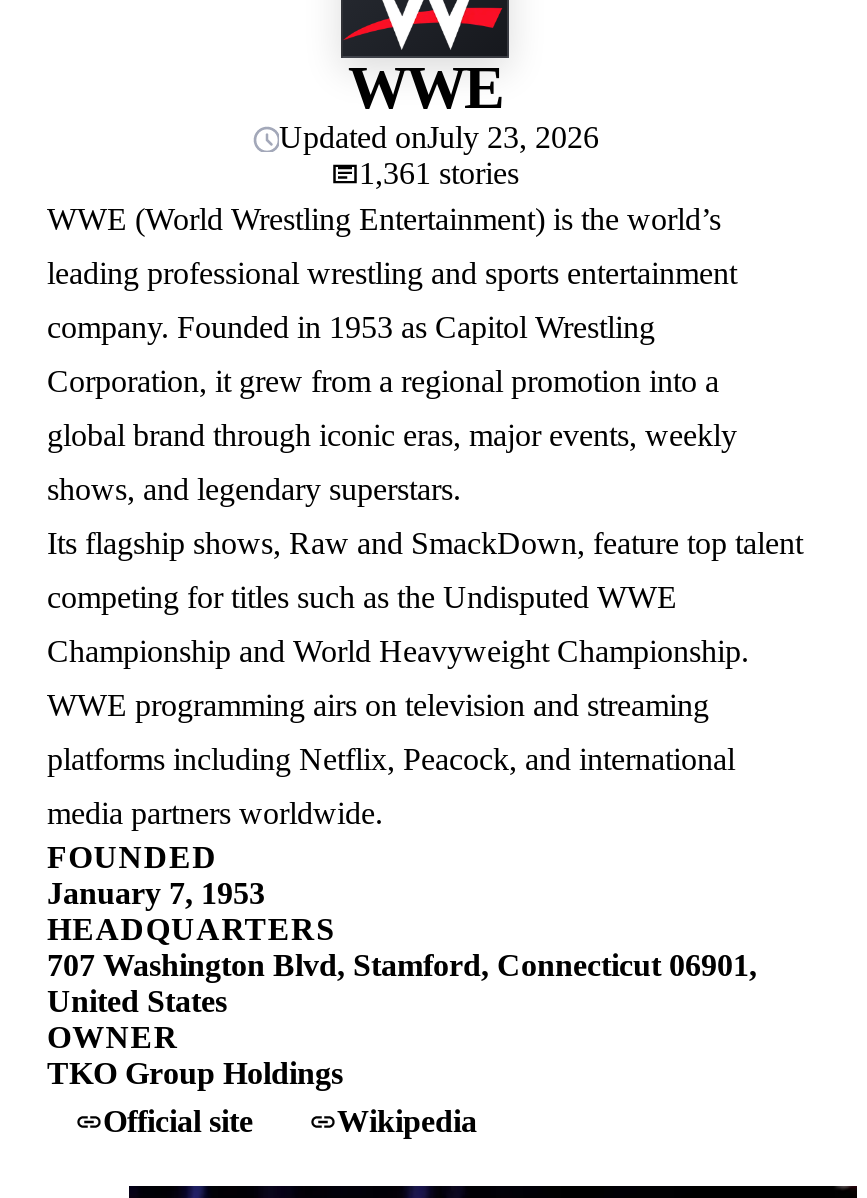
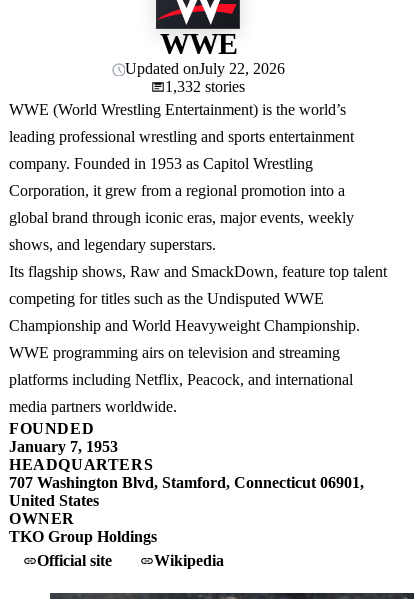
[279,120,599,154] Updated onJuly 23, 2026 -> [125,60,285,77] Updated onJuly 22, 2026
[359,156,519,190] 1,361 stories -> [165,78,245,95] 1,332 stories

